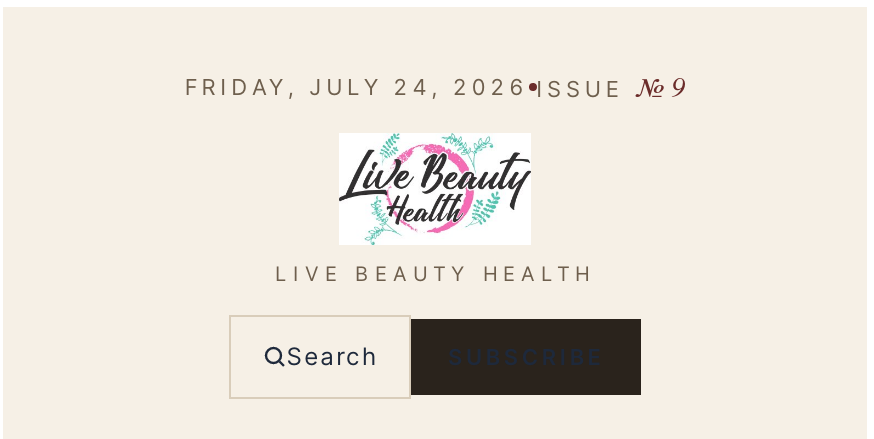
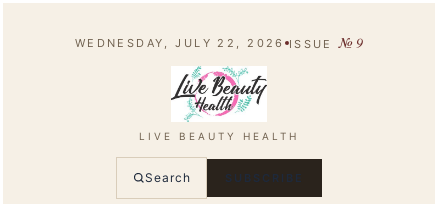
[185,67,685,105] FRIDAY, JULY 24, 2026 ISSUE № 9 -> [75,33,363,52] WEDNESDAY, JULY 22, 2026 ISSUE № 9

